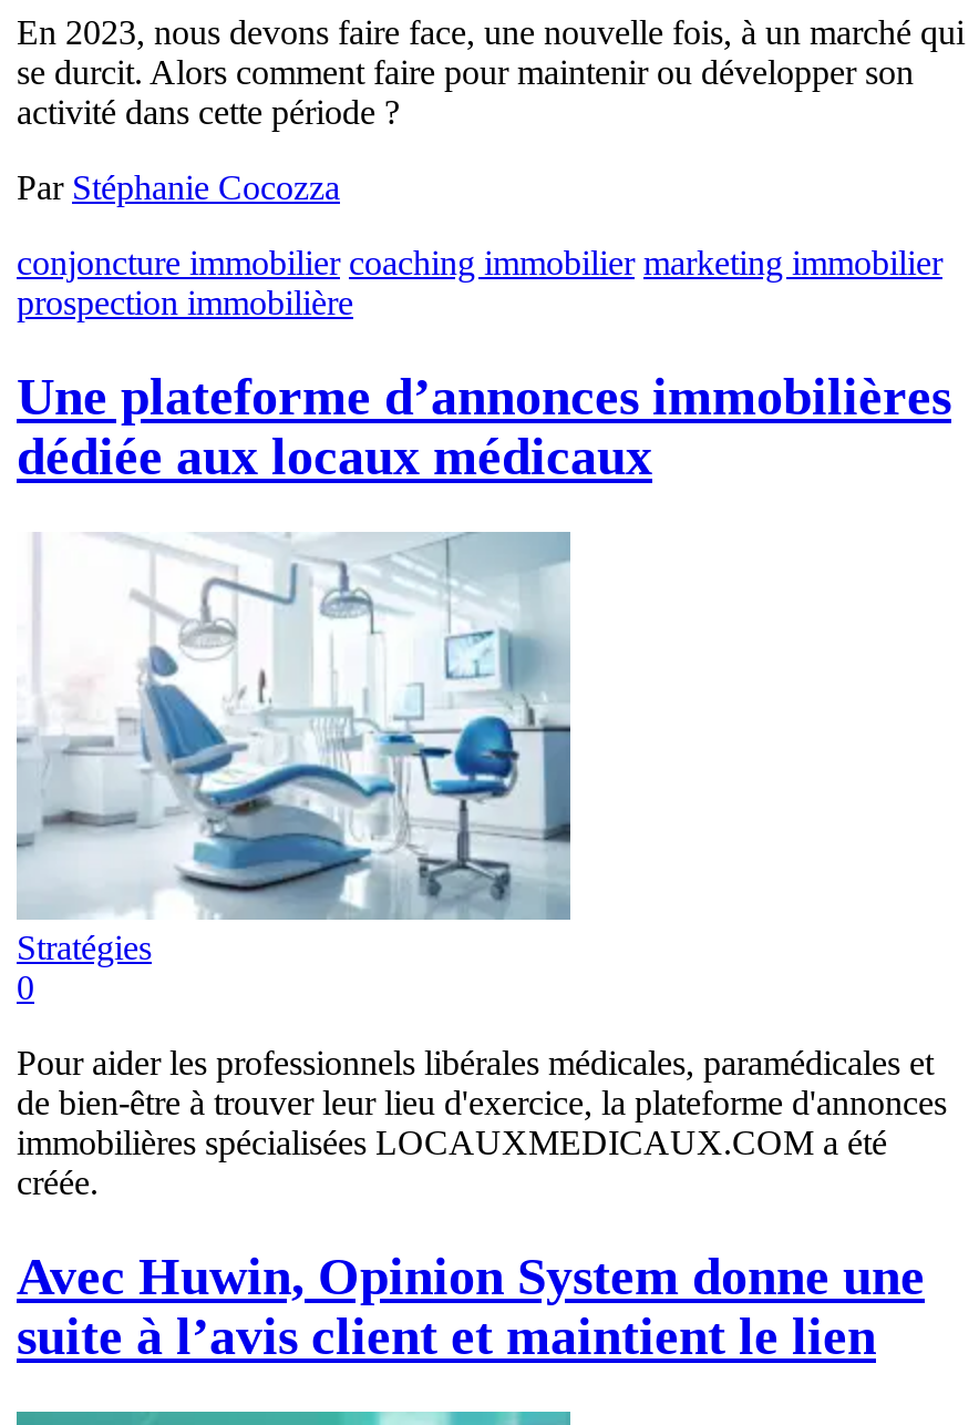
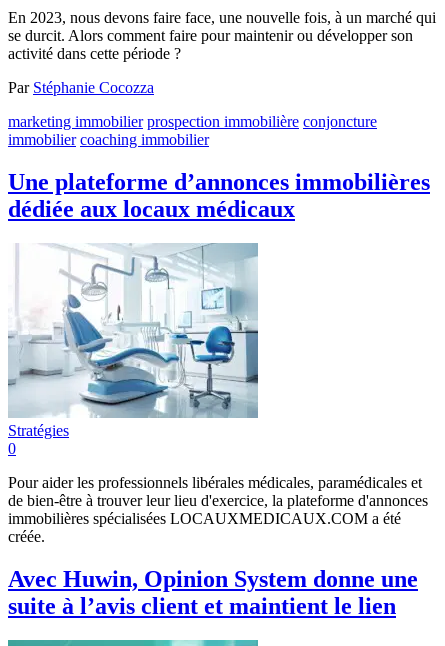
[17,244,942,322] conjoncture immobilier coaching immobilier marketing immobilier | prospection immobilière -> [8,113,377,148] marketing immobilier prospection immobilière conjoncture | immobilier coaching immobilier

